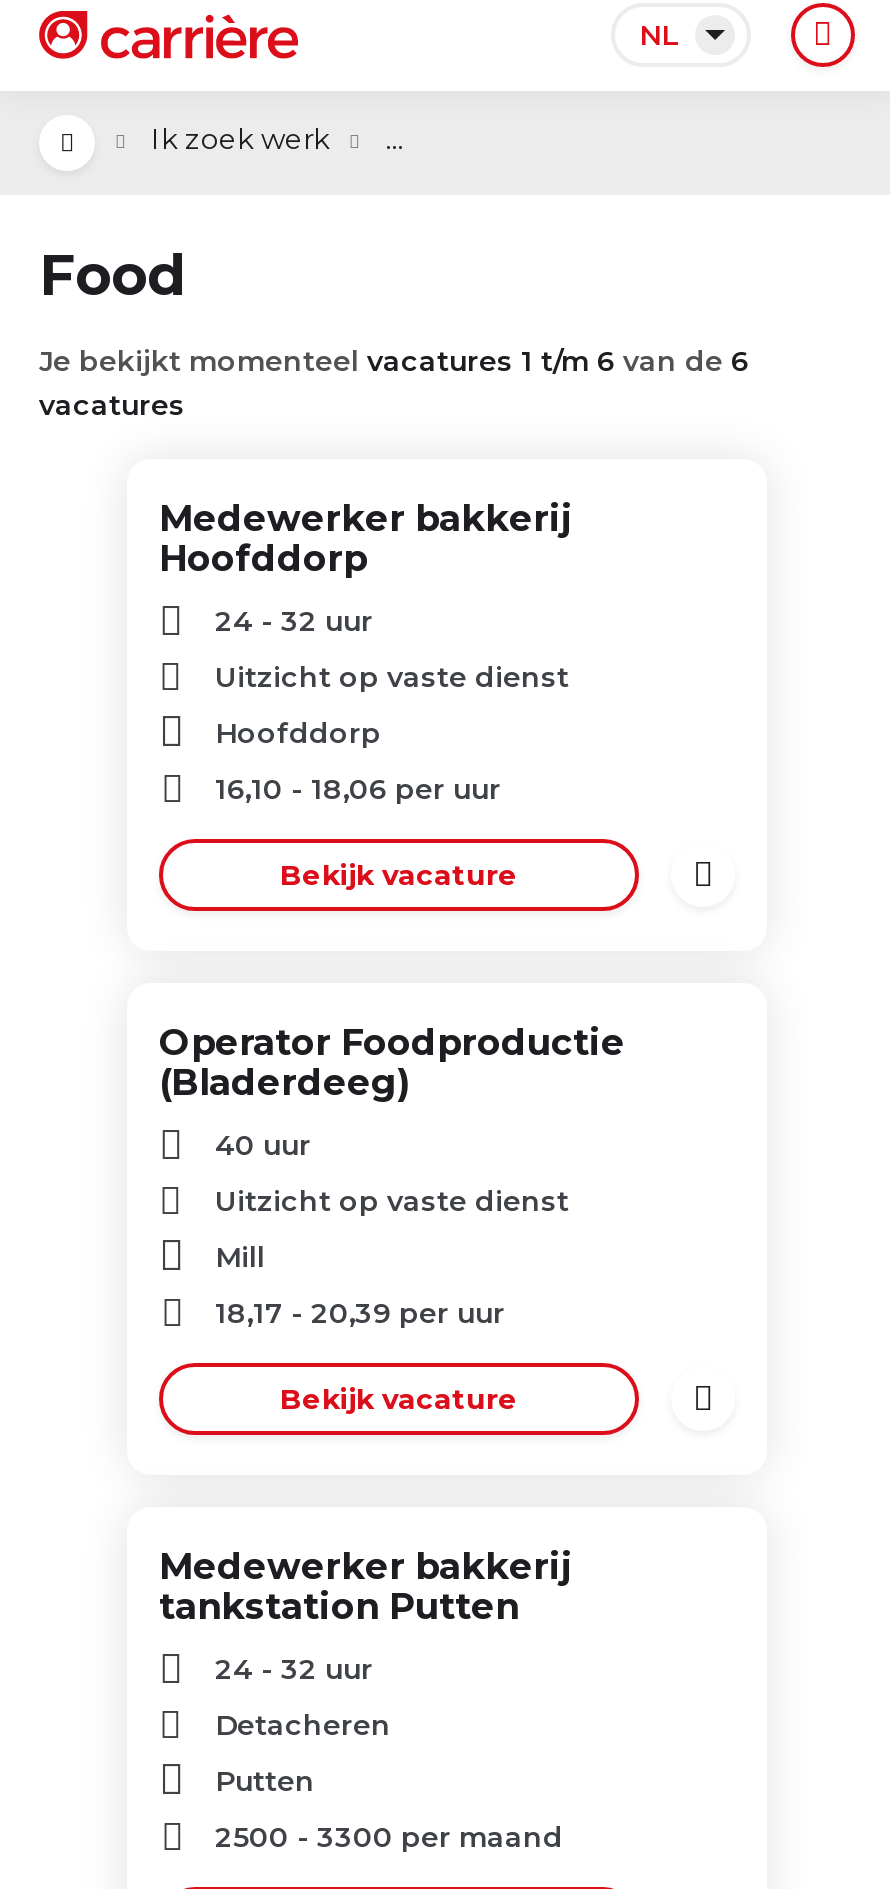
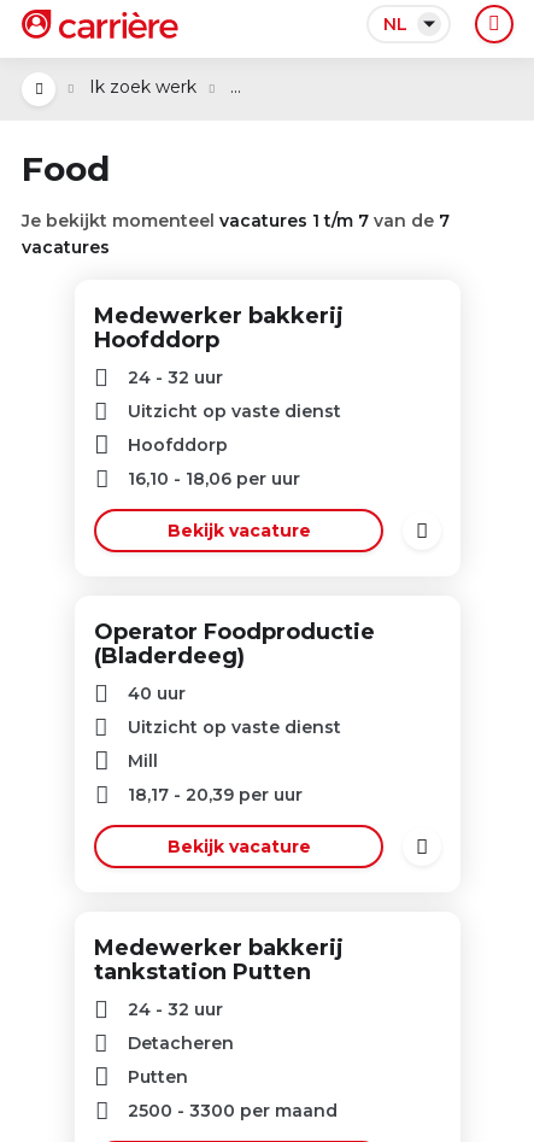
[39,343,749,379] Je bekijkt momenteel vacatures 1 t/m 6 van de 6 -> [22,210,450,232] Je bekijkt momenteel vacatures 1 t/m 7 van de 7

